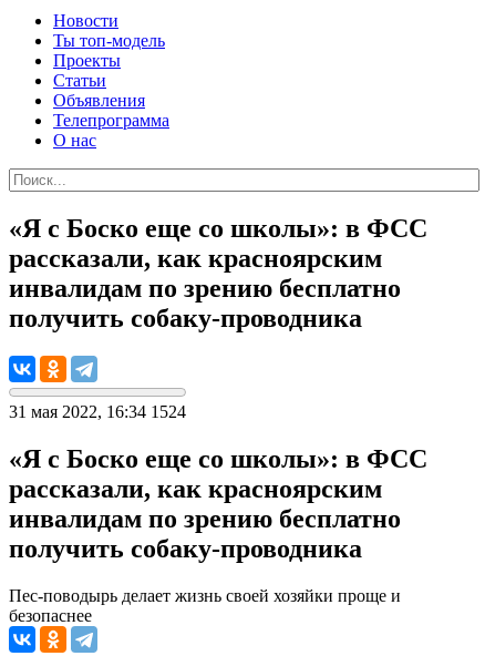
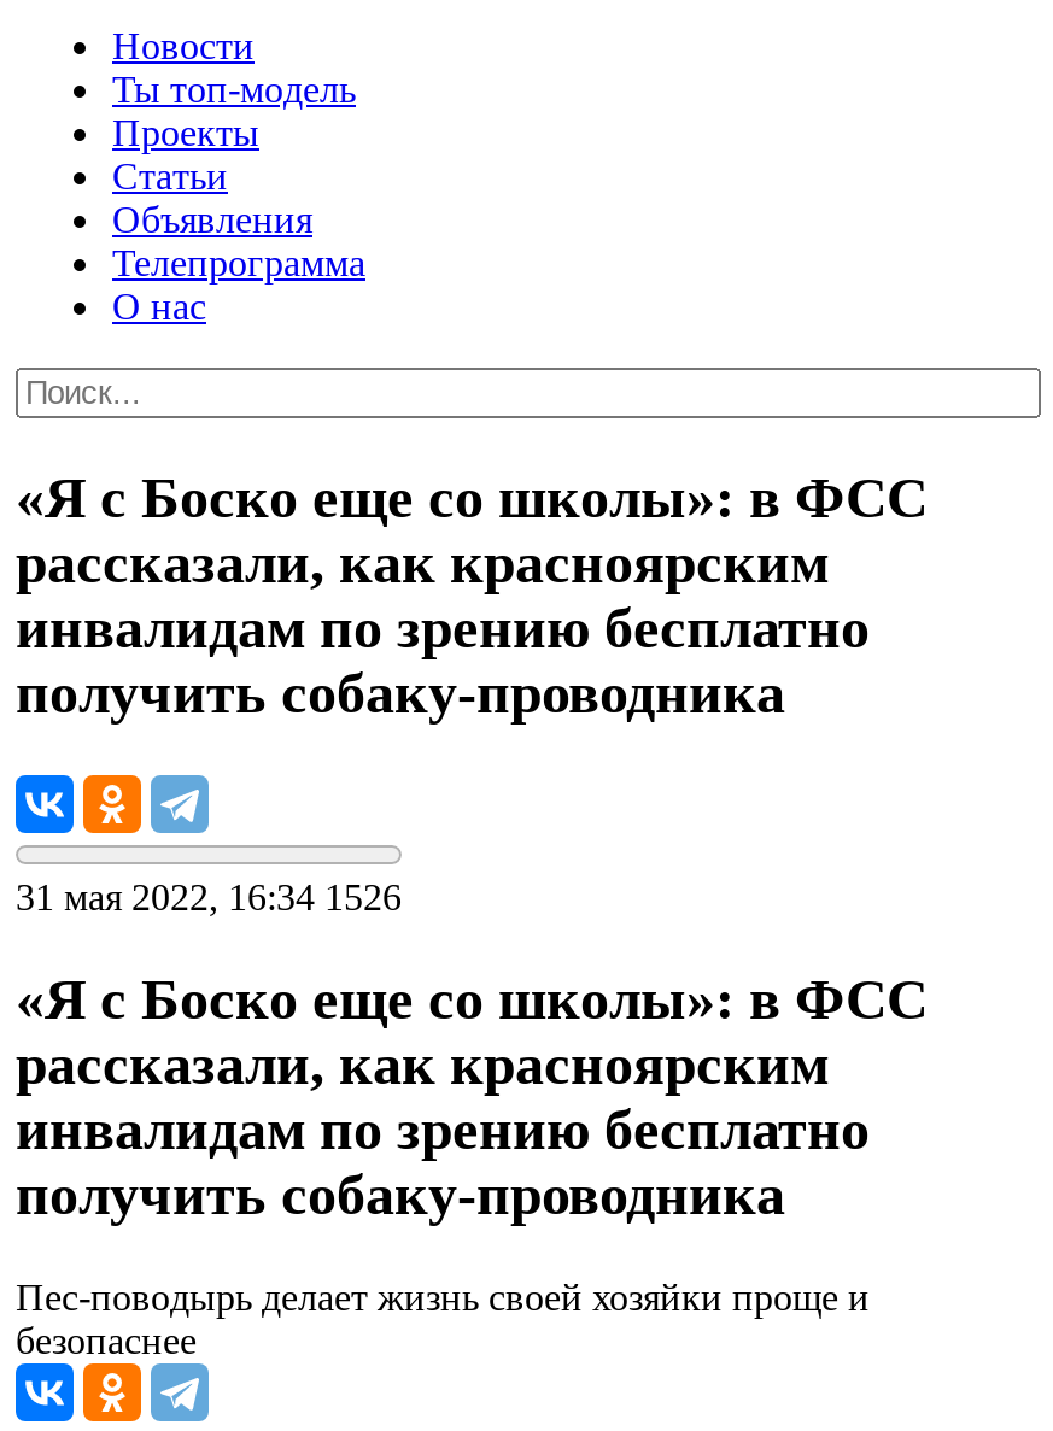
[9,402,186,421] 31 мая 2022, 16:34 1524 -> [16,876,402,917] 31 мая 2022, 16:34 1526

